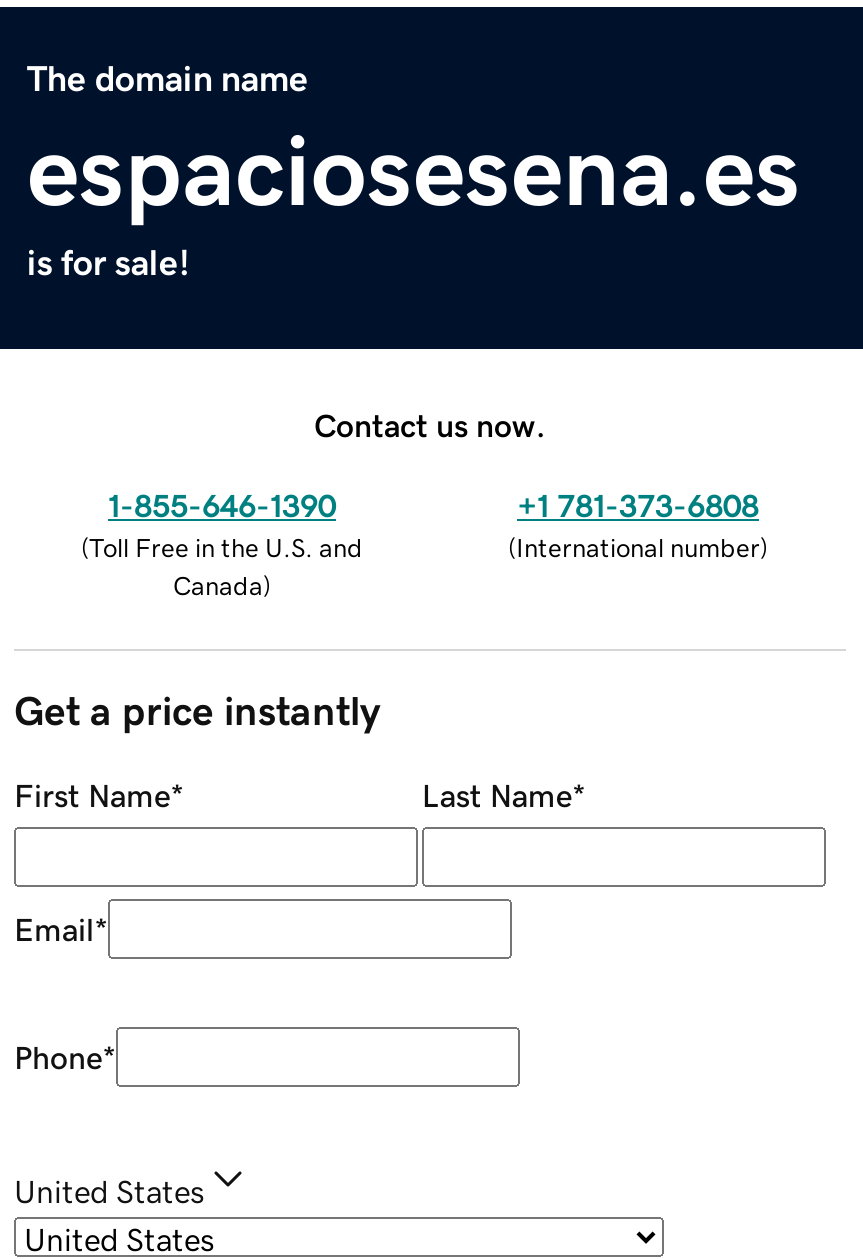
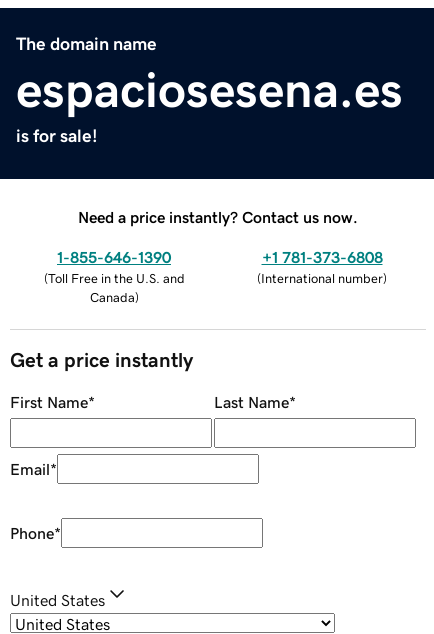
[314,408,546,440] Contact us now. -> [78,209,358,225] Need a price instantly? Contact us now.

